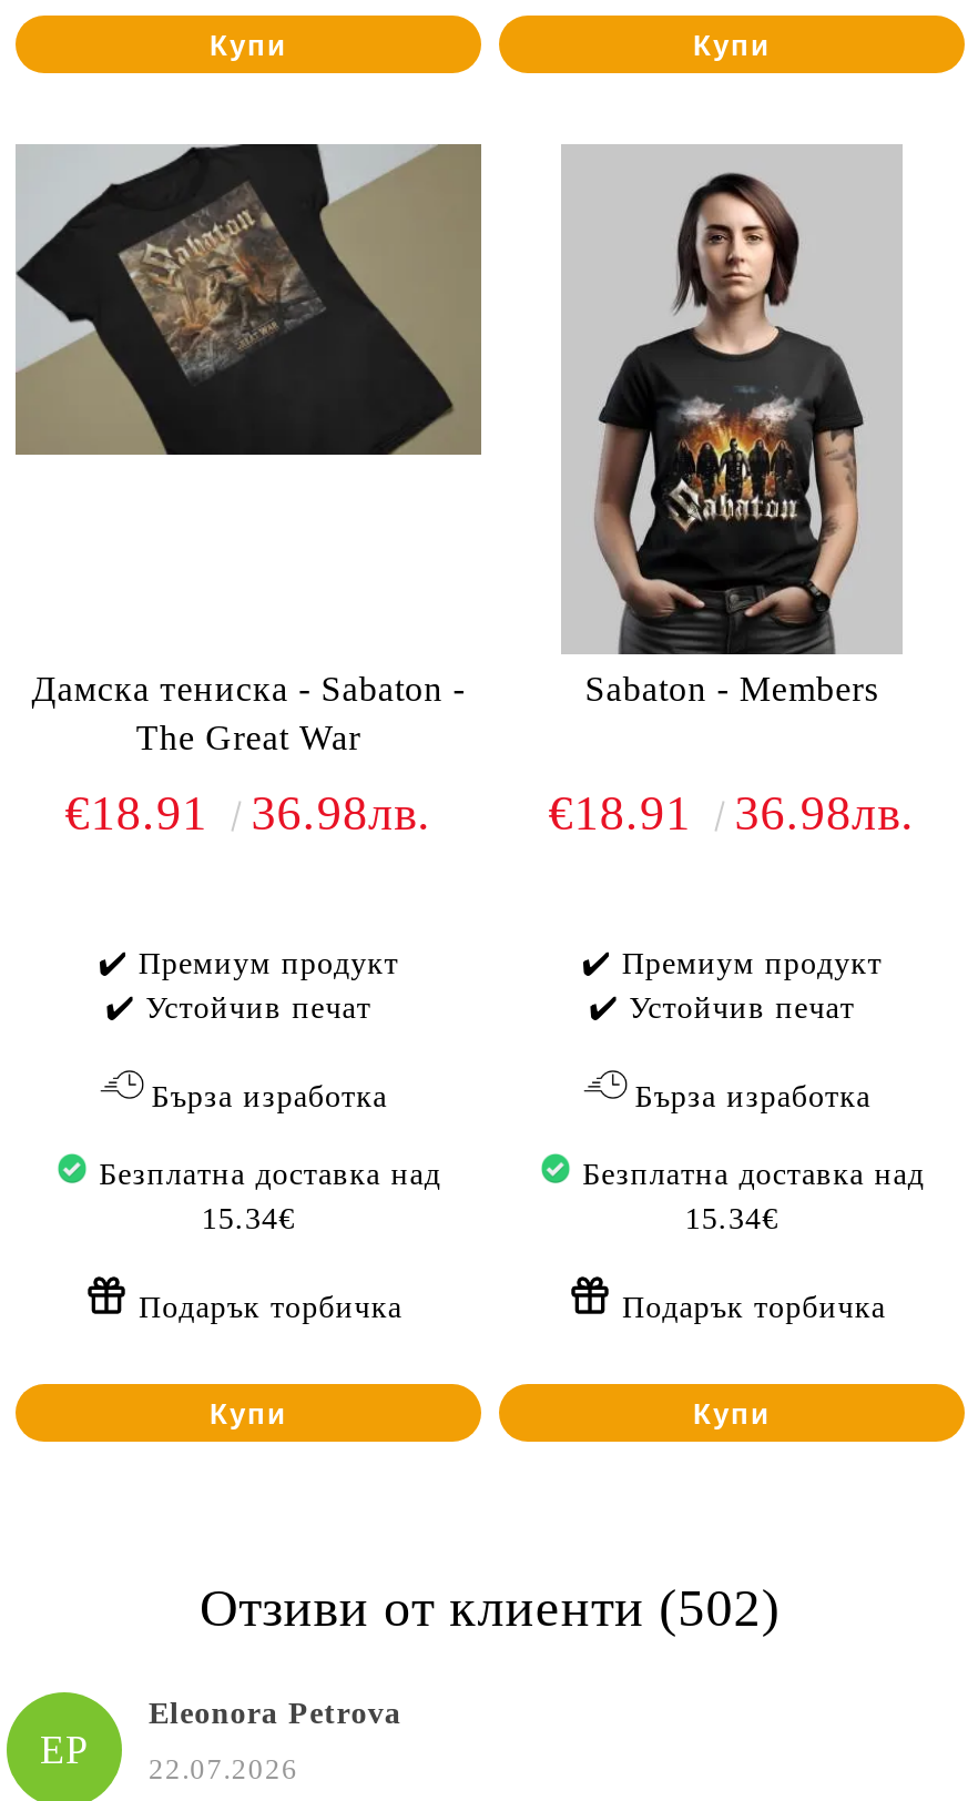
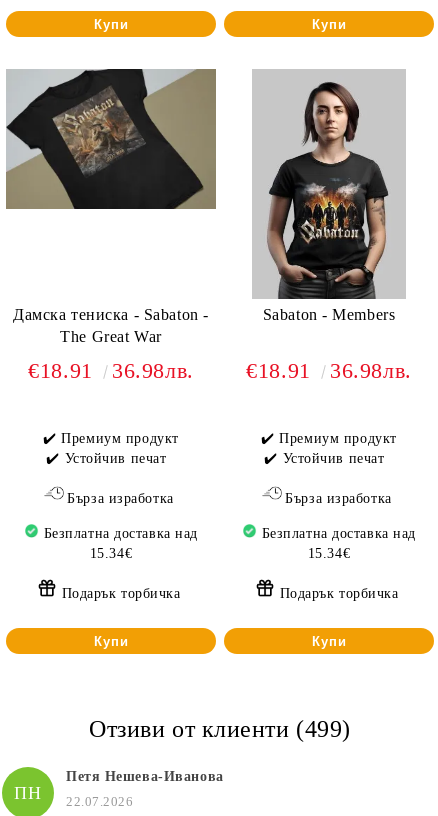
[200,1580,780,1638] Отзиви от клиенти (502) -> [89,716,351,742] Отзиви от клиенти (499)
[149,1697,401,1731] Eleonora Petrova -> [66,769,224,784] Петя Нешева-Иванова
[40,1727,89,1772] EP -> [14,783,42,803] ПН

